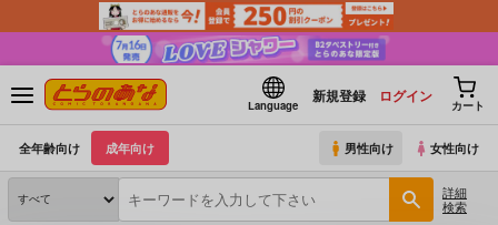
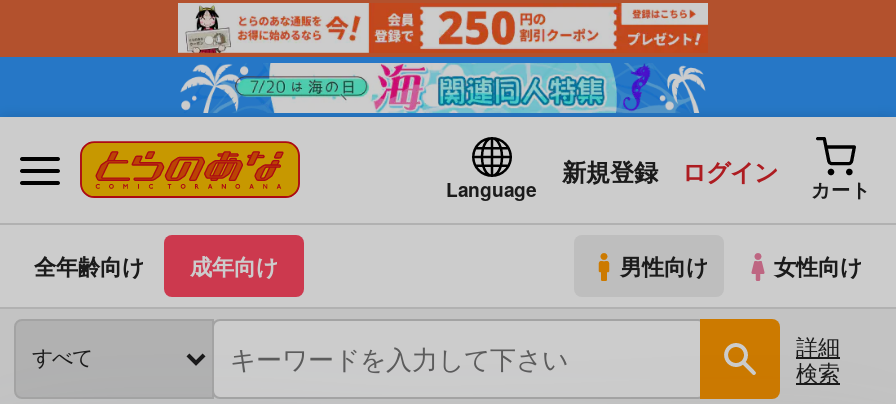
[3,31,495,67] [image] -> [6,55,890,119] [image]

